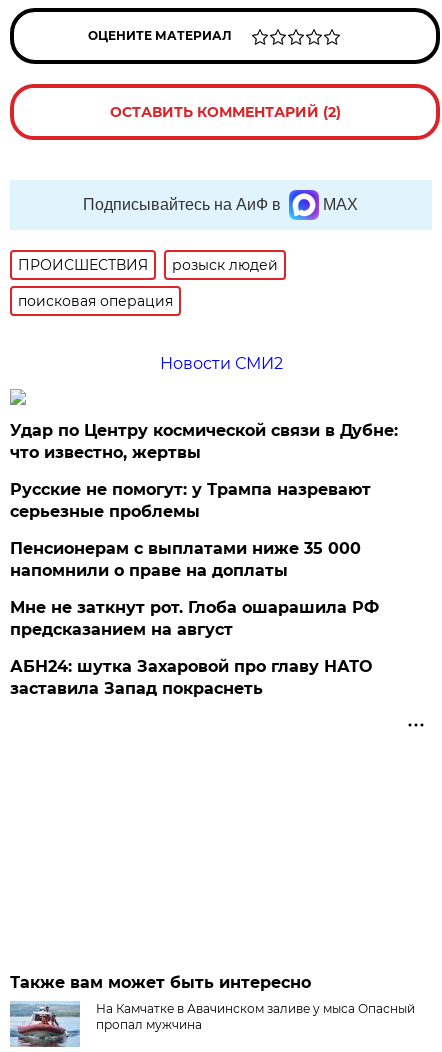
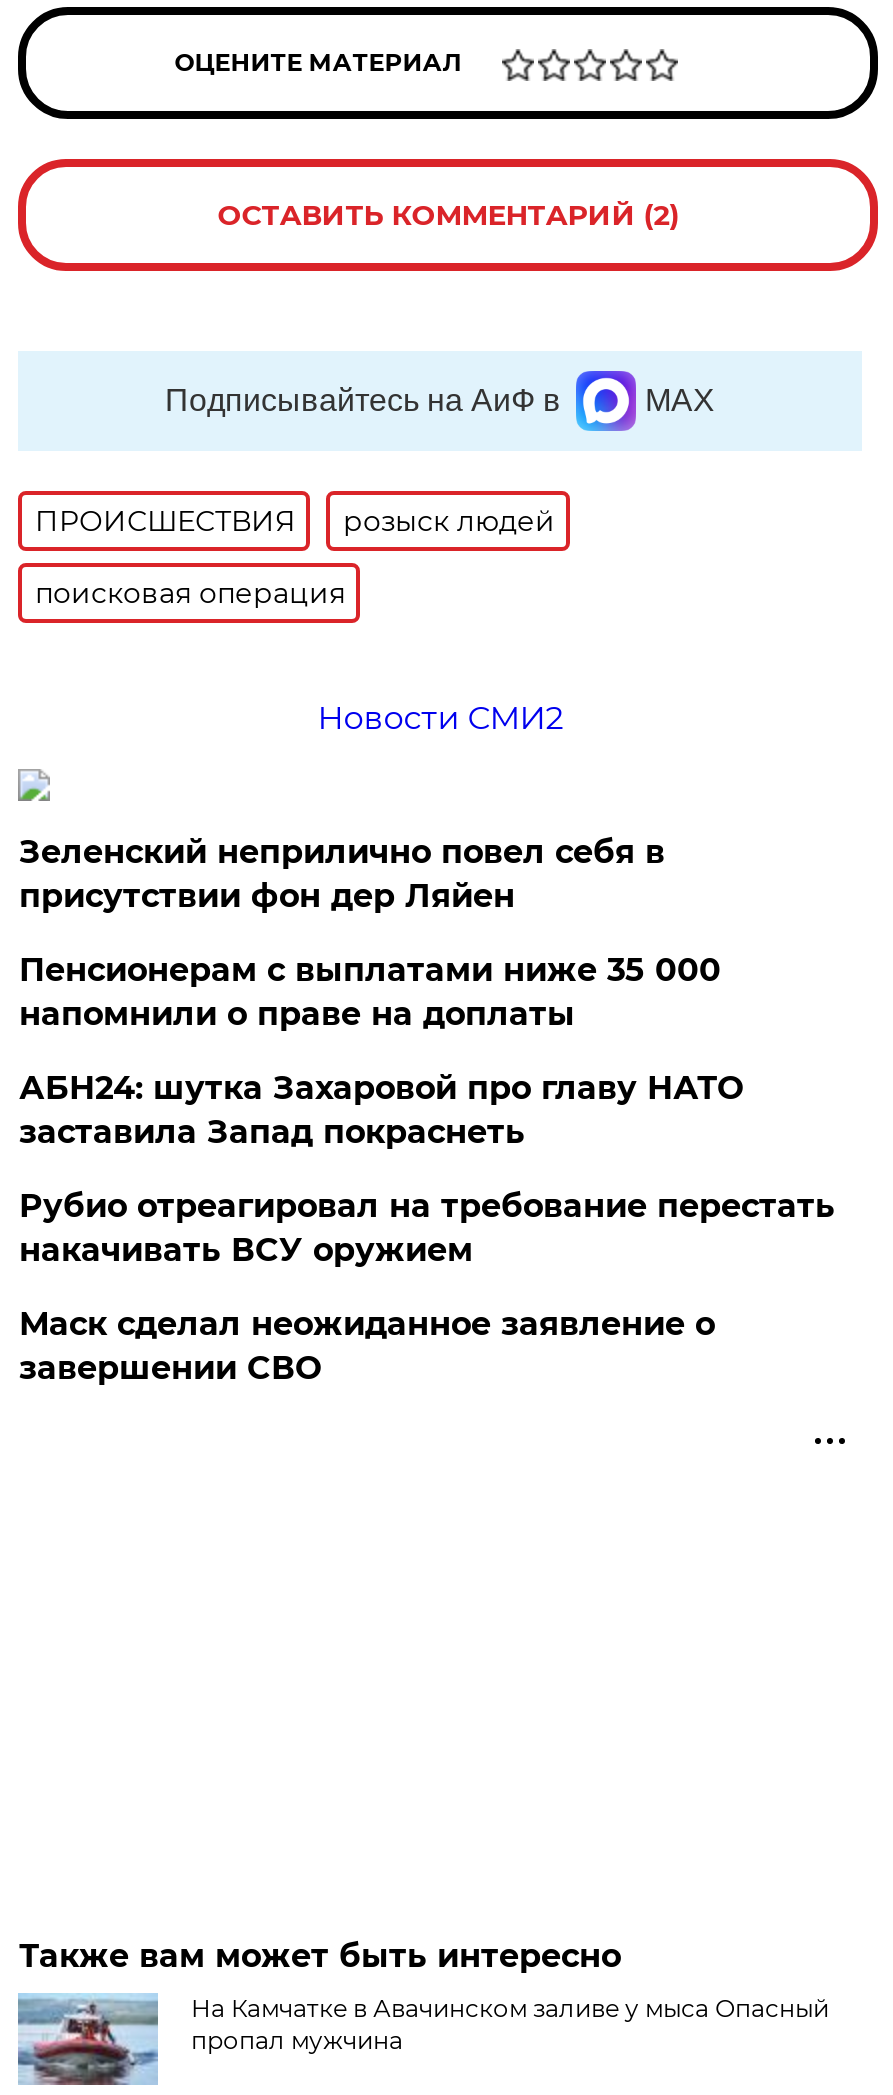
[10,421,398,521] Удар по Центру космической связи в Дубне: | что известно, жертвы | Русские не помогут: у Трампа назревают | серьезные проблемы -> [19,833,665,915] Зеленский неприлично повел cебя в | присутствии фон дер Ляйен
moved [10,539,361,580] -> [19,951,721,1033]: Пенсионерам с выплатами ниже 35 000 | напомнили о праве на доплаты
[10,598,379,639] Мне не заткнут рот. Глоба ошарашила РФ | предсказанием на август -> none
moved [10,657,372,698] -> [19,1069,743,1151]: АБН24: шутка Захаровой про главу НАТО | заставила Запад покраснеть
none -> [19,1187,835,1387] Рубио отреагировал на требование перестать | накачивать ВСУ оружием | Маск сделал неожиданное заявление о | завершении СВО

